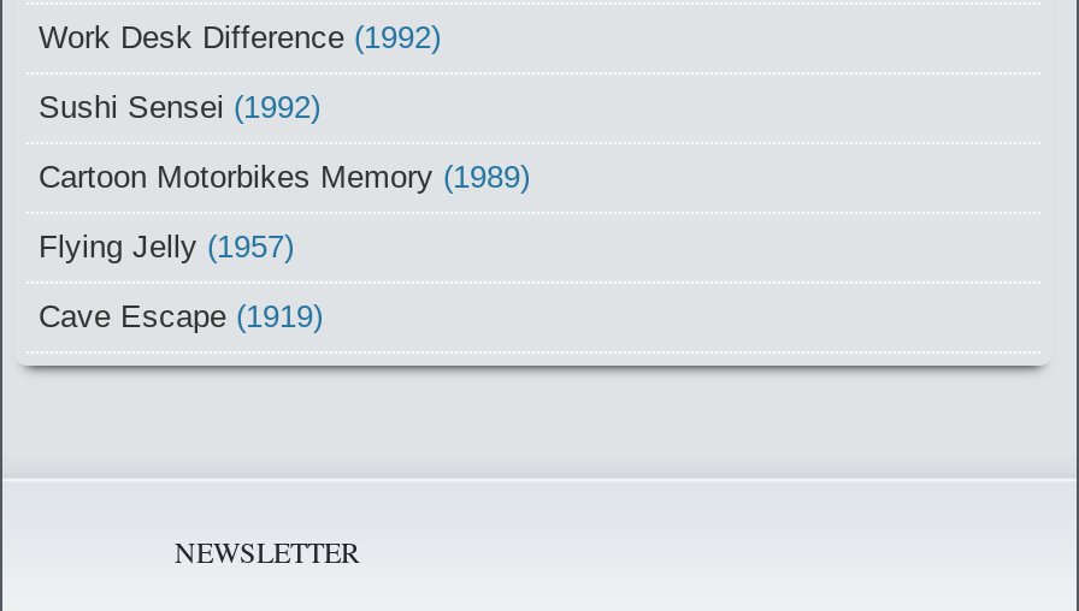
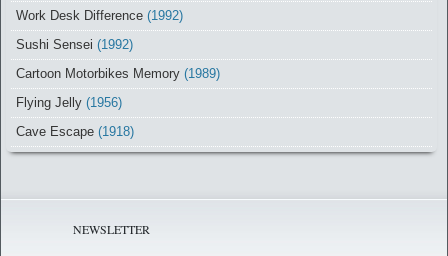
[39,228,294,264] Flying Jelly (1957) -> [16,95,122,110] Flying Jelly (1956)
[39,298,323,334] Cave Escape (1919) -> [16,124,134,139] Cave Escape (1918)

